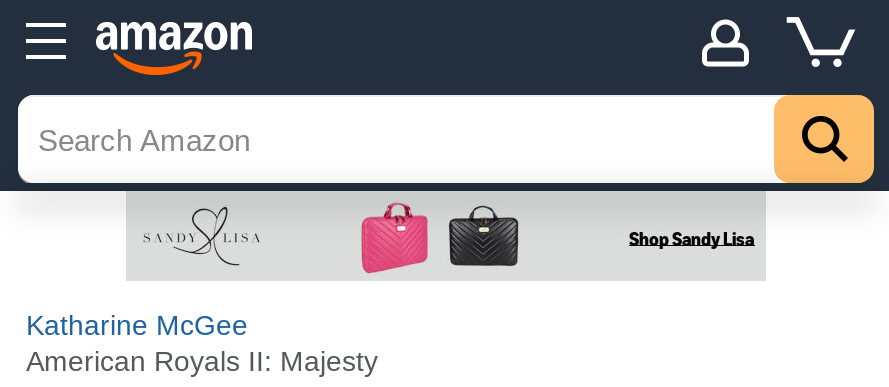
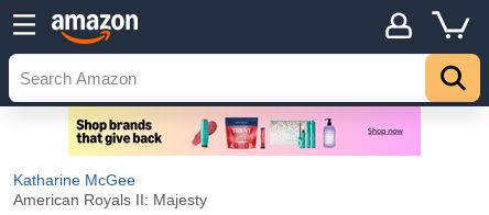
[128,191,764,279] [image] -> [68,106,421,156] [image]

